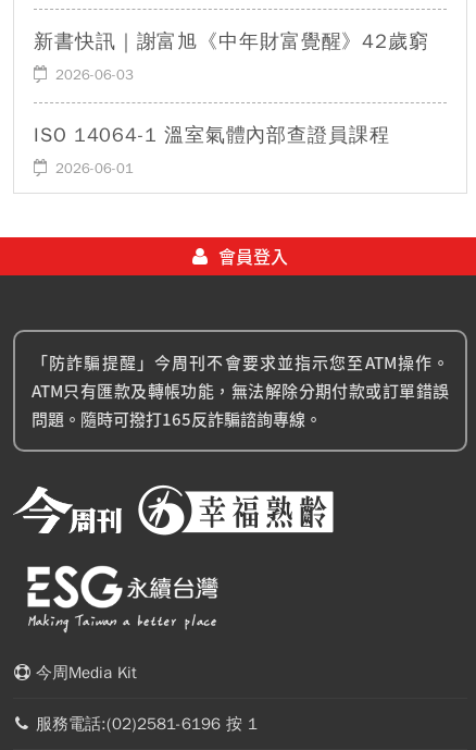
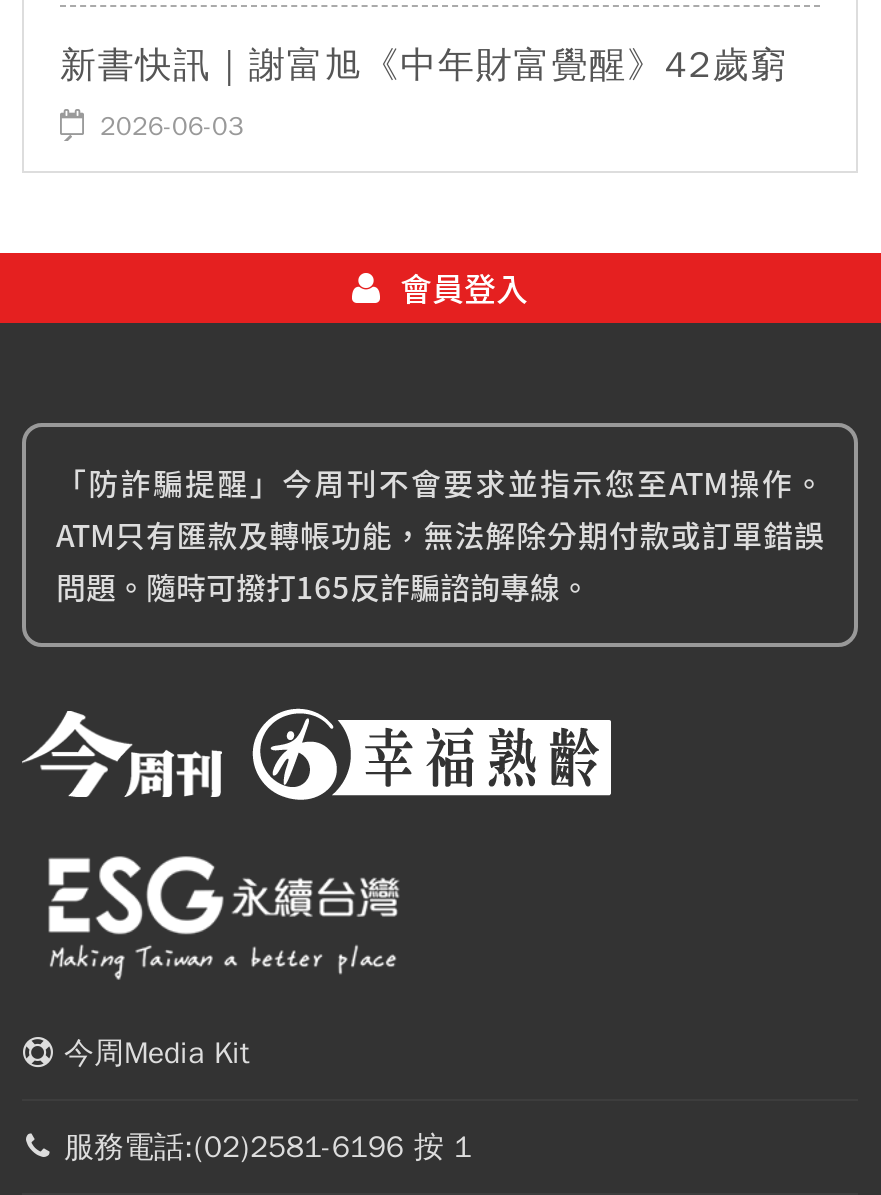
[34,123,390,177] ISO 14064-1 溫室氣體內部查證員課程 | 2026-06-01 -> none

